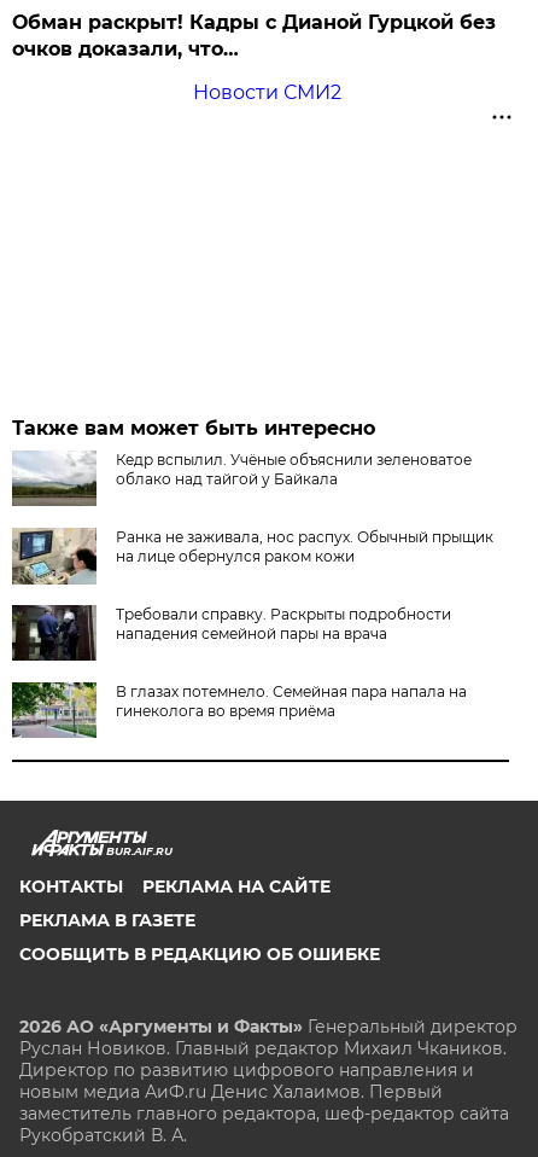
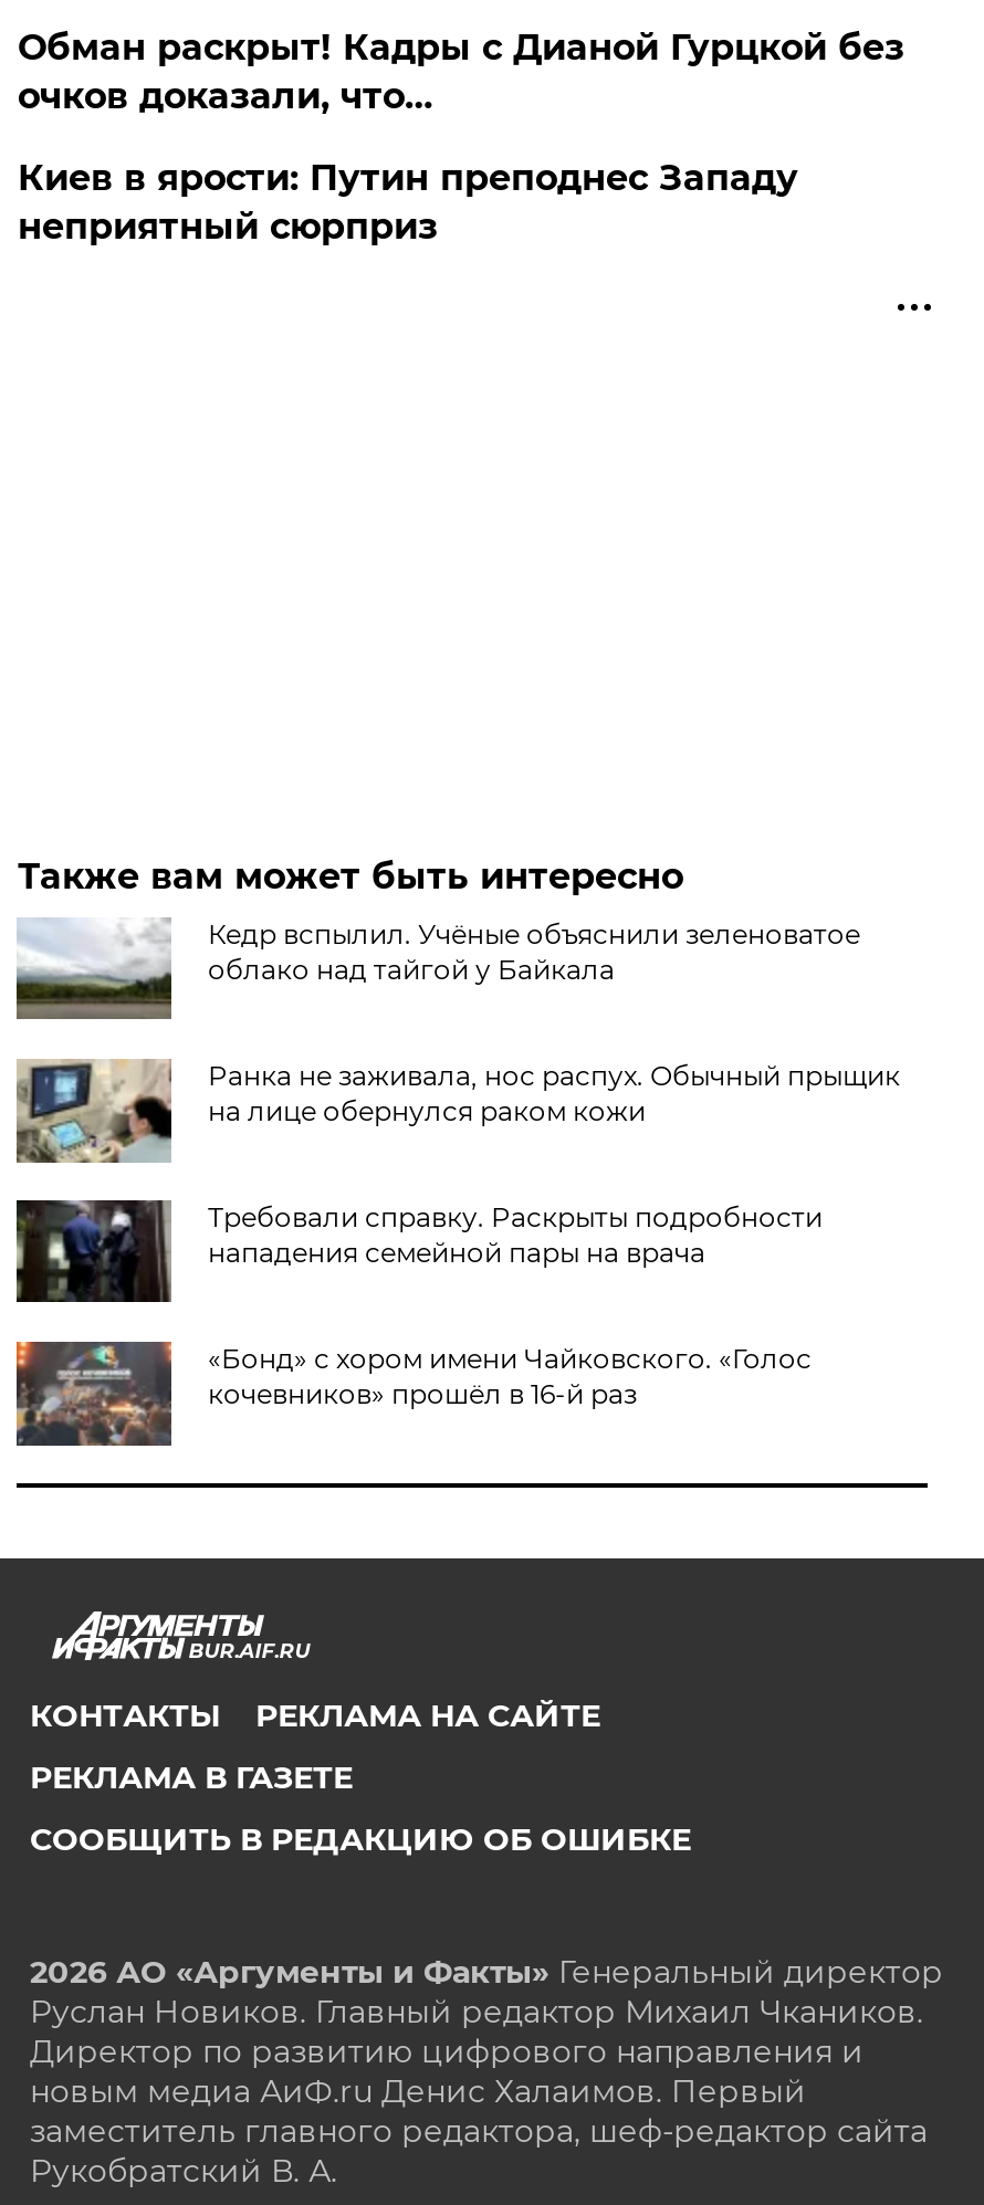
[193,81,341,104] Новости СМИ2 -> [17,157,798,248] Киев в ярости: Путин преподнес Западу | неприятный сюрприз
[11,681,467,739] [image] | В глазах потемнело. Семейная пара напала на | гинеколога во время приёма -> [14,1340,811,1448] [image] | «Бонд» с хором имени Чайковского. «Голос | кочевников» прошёл в 16-й раз

